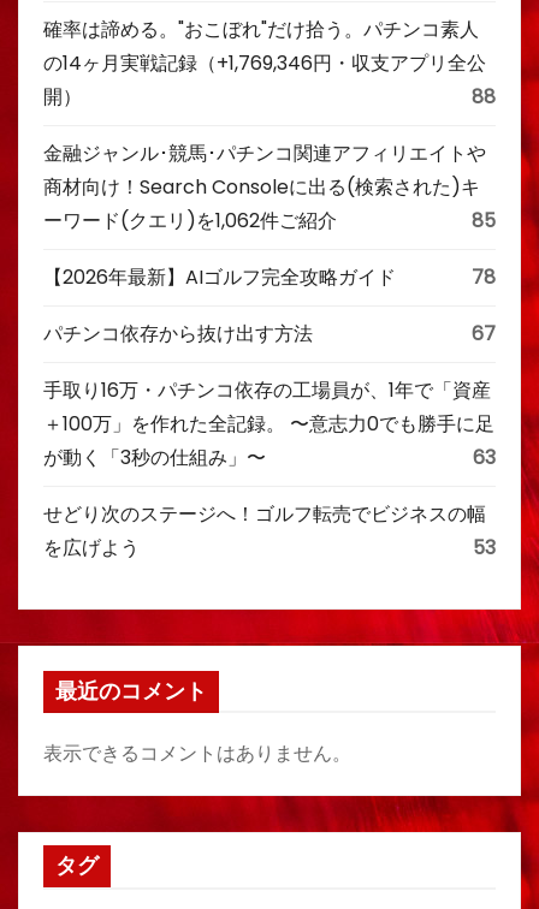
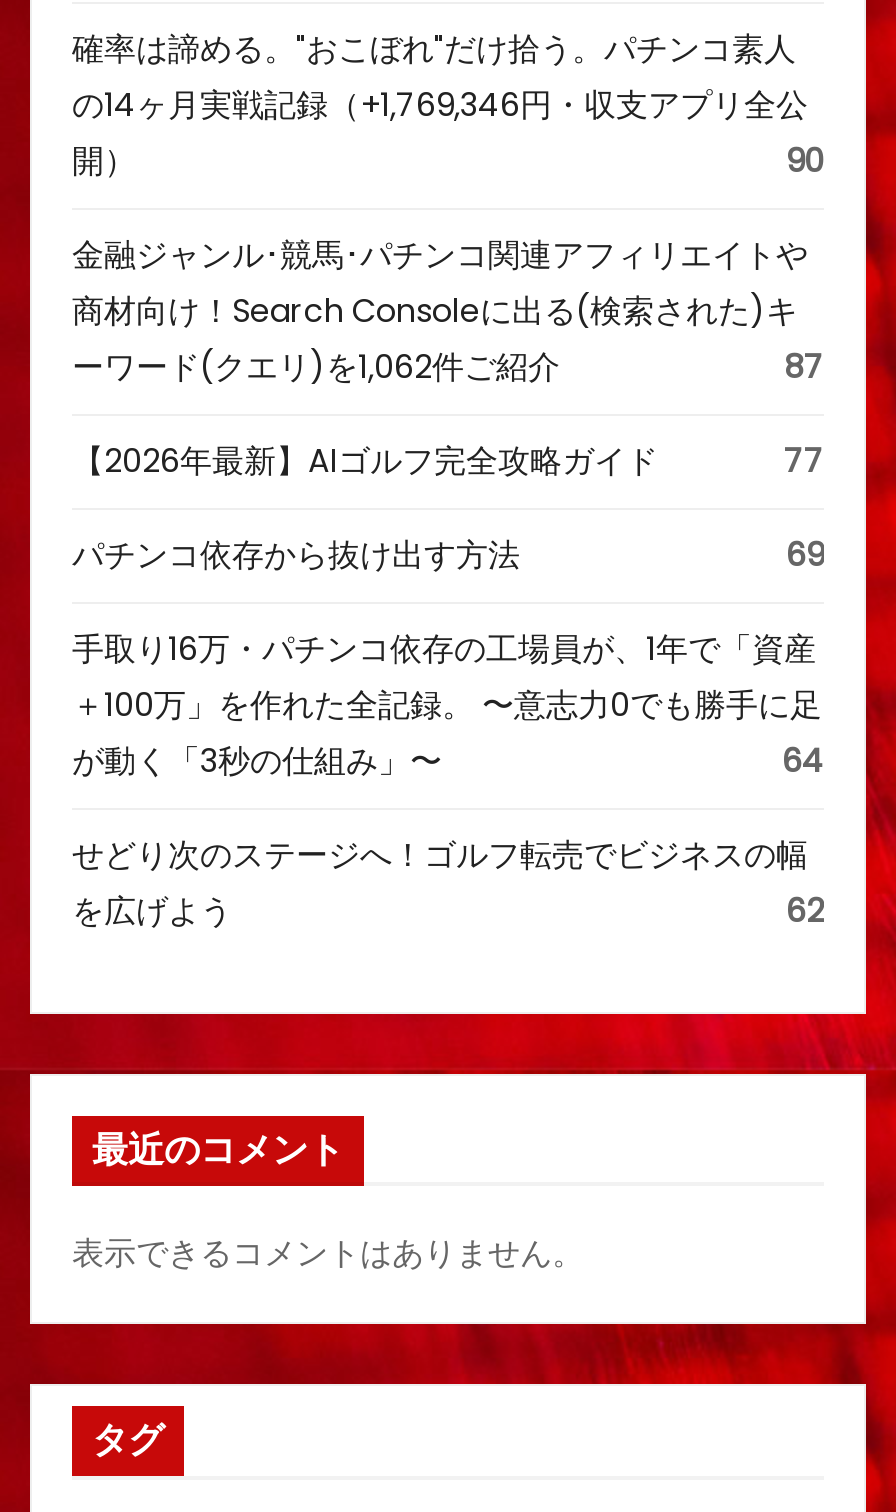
[472,83,496,111] 88 -> [786,138,824,184] 90
[472,207,496,234] 85 -> [784,344,824,390] 87
[472,263,496,291] 78 -> [784,438,824,484] 77
[472,320,496,347] 67 -> [786,532,824,578] 69
[473,444,496,471] 63 -> [782,738,824,784] 64
[473,534,496,562] 53 -> [786,888,824,934] 62

